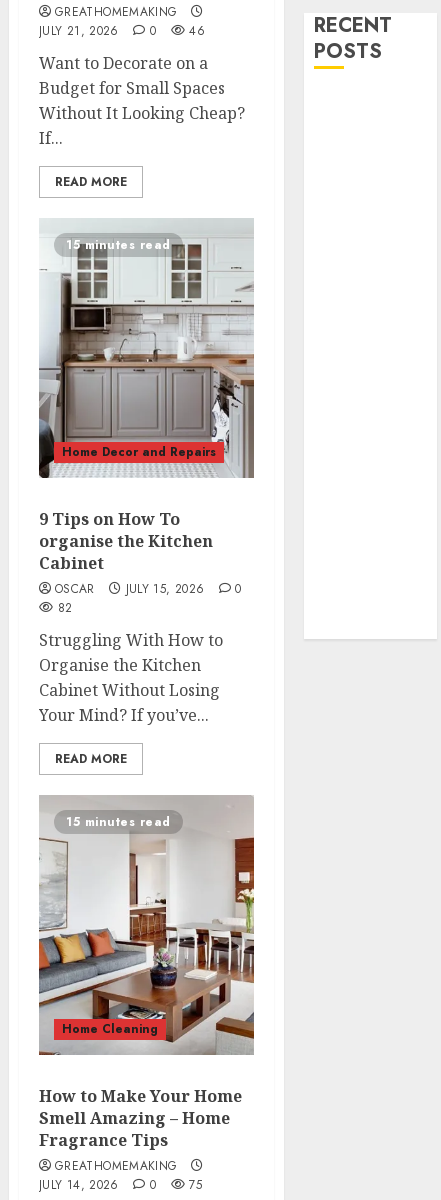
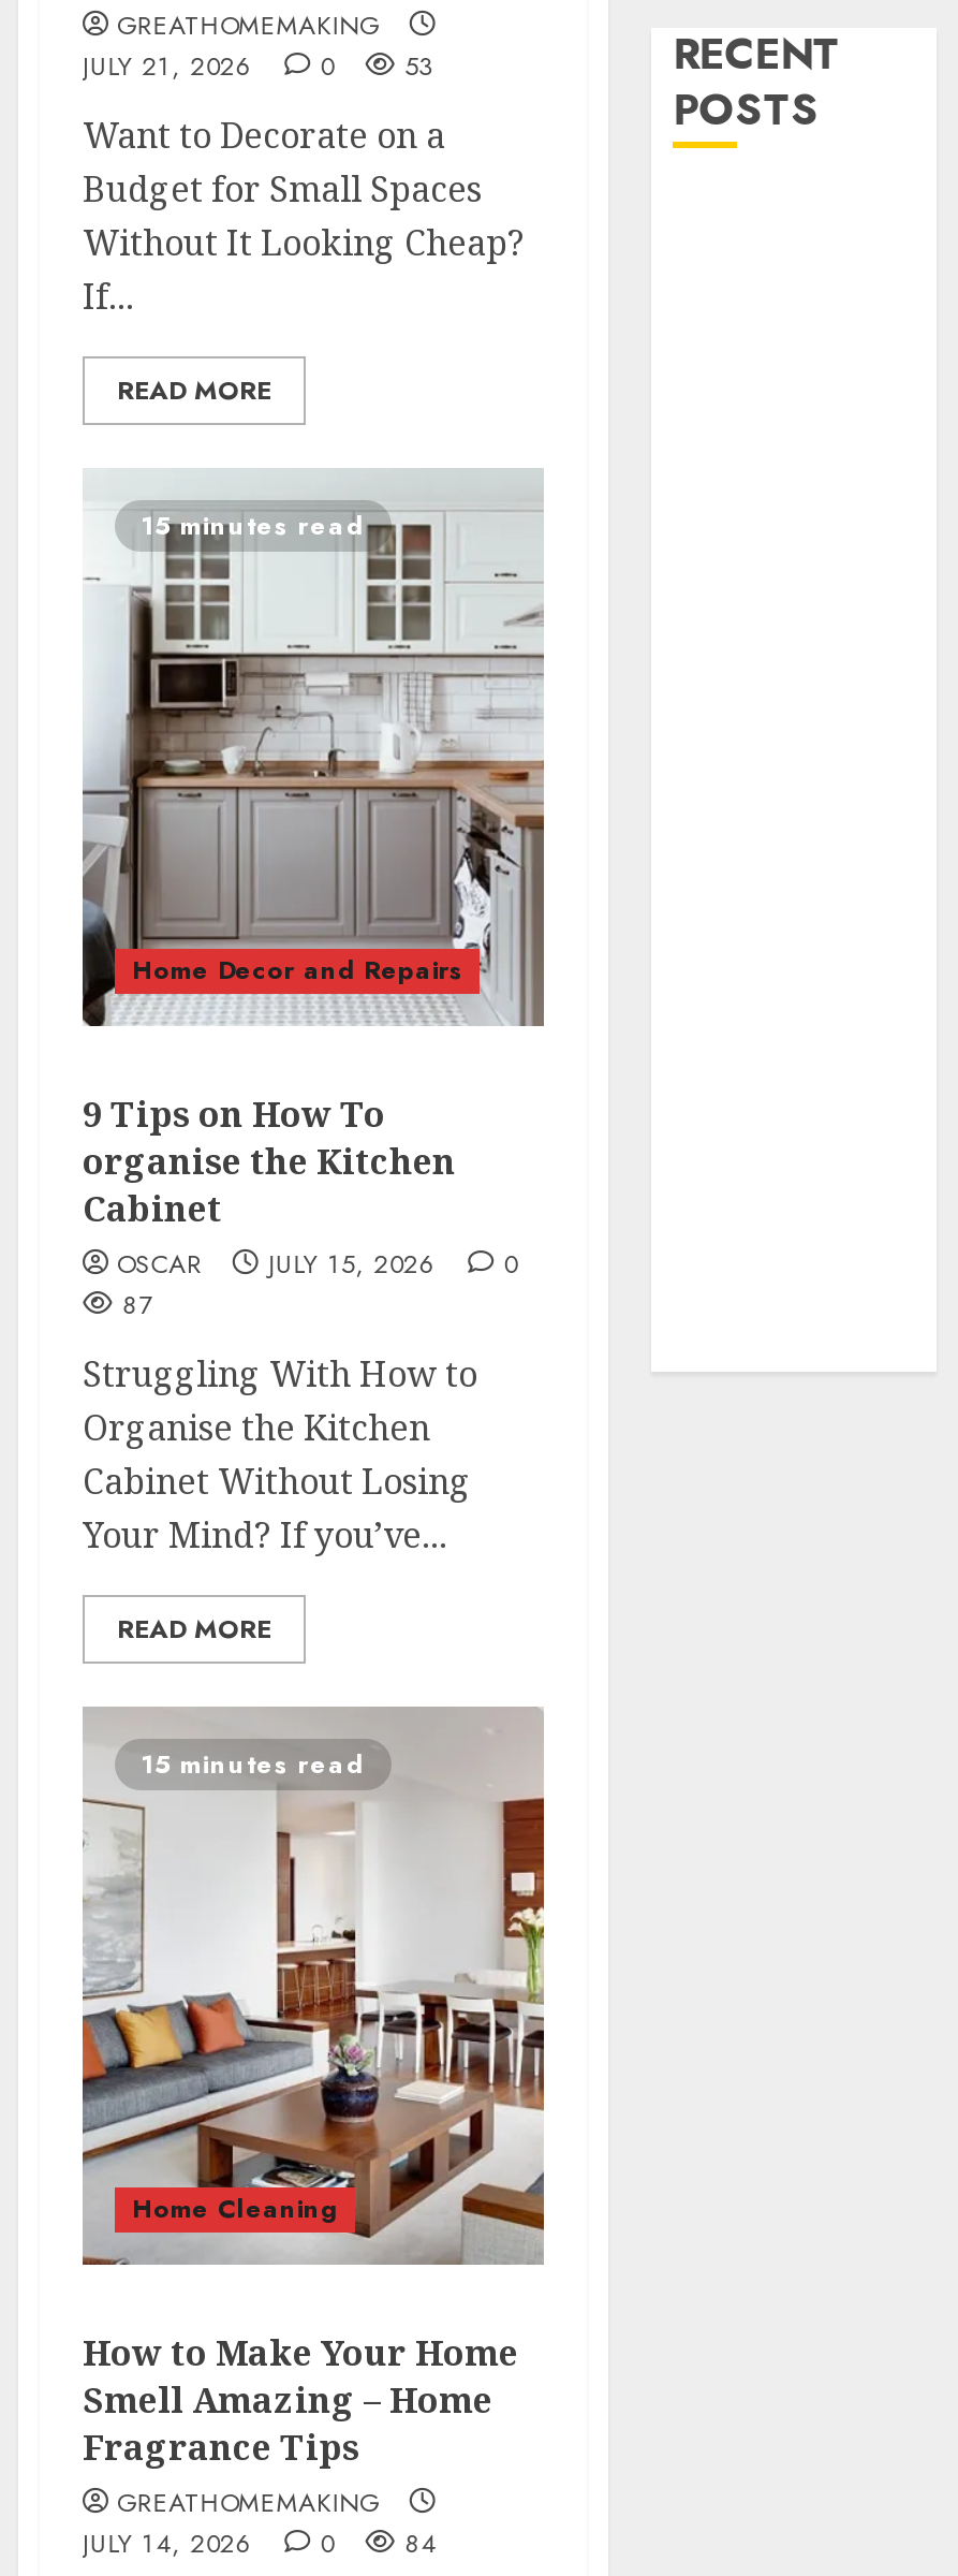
[39,22,205,40] JULY 21, 2026 0 46 -> [83,47,434,86] JULY 21, 2026 0 53
[58,599,72,617] 82 -> [123,1286,152,1324] 87
[39,1176,202,1194] JULY 14, 2026 0 75 -> [83,2524,437,2563] JULY 14, 2026 0 84

